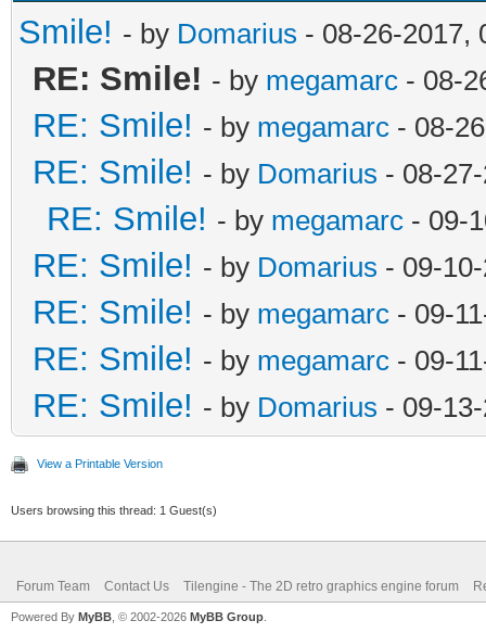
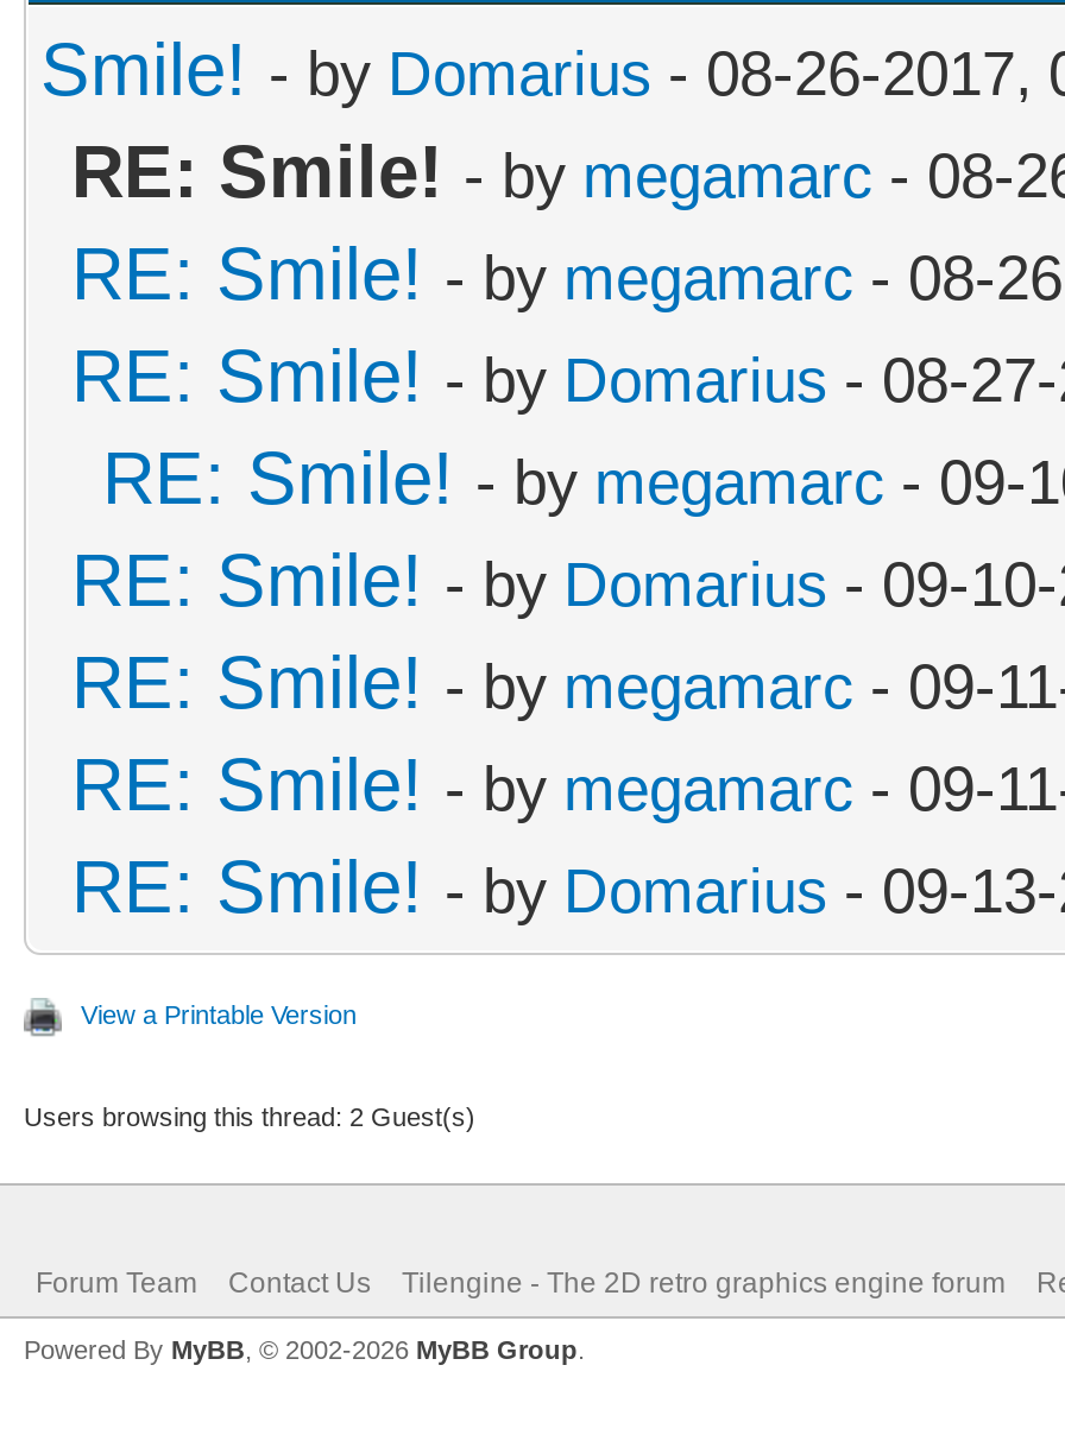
[11,504,217,517] Users browsing this thread: 1 Guest(s) -> [24,1102,475,1131] Users browsing this thread: 2 Guest(s)

